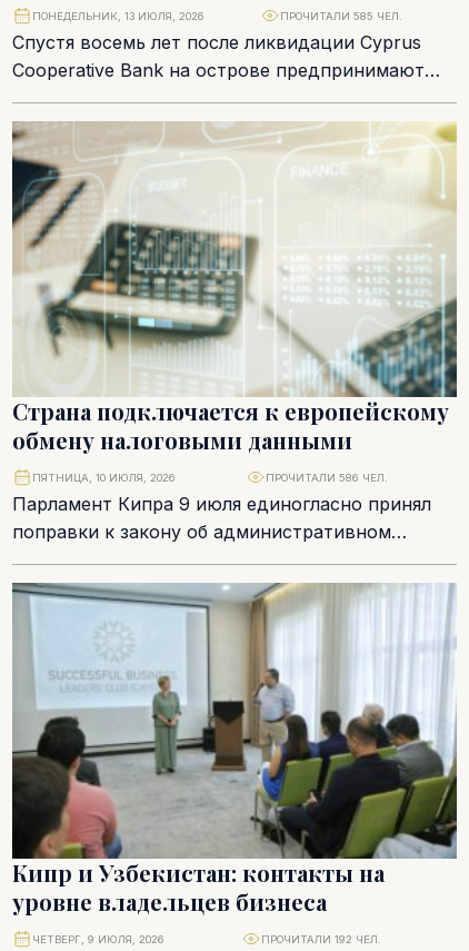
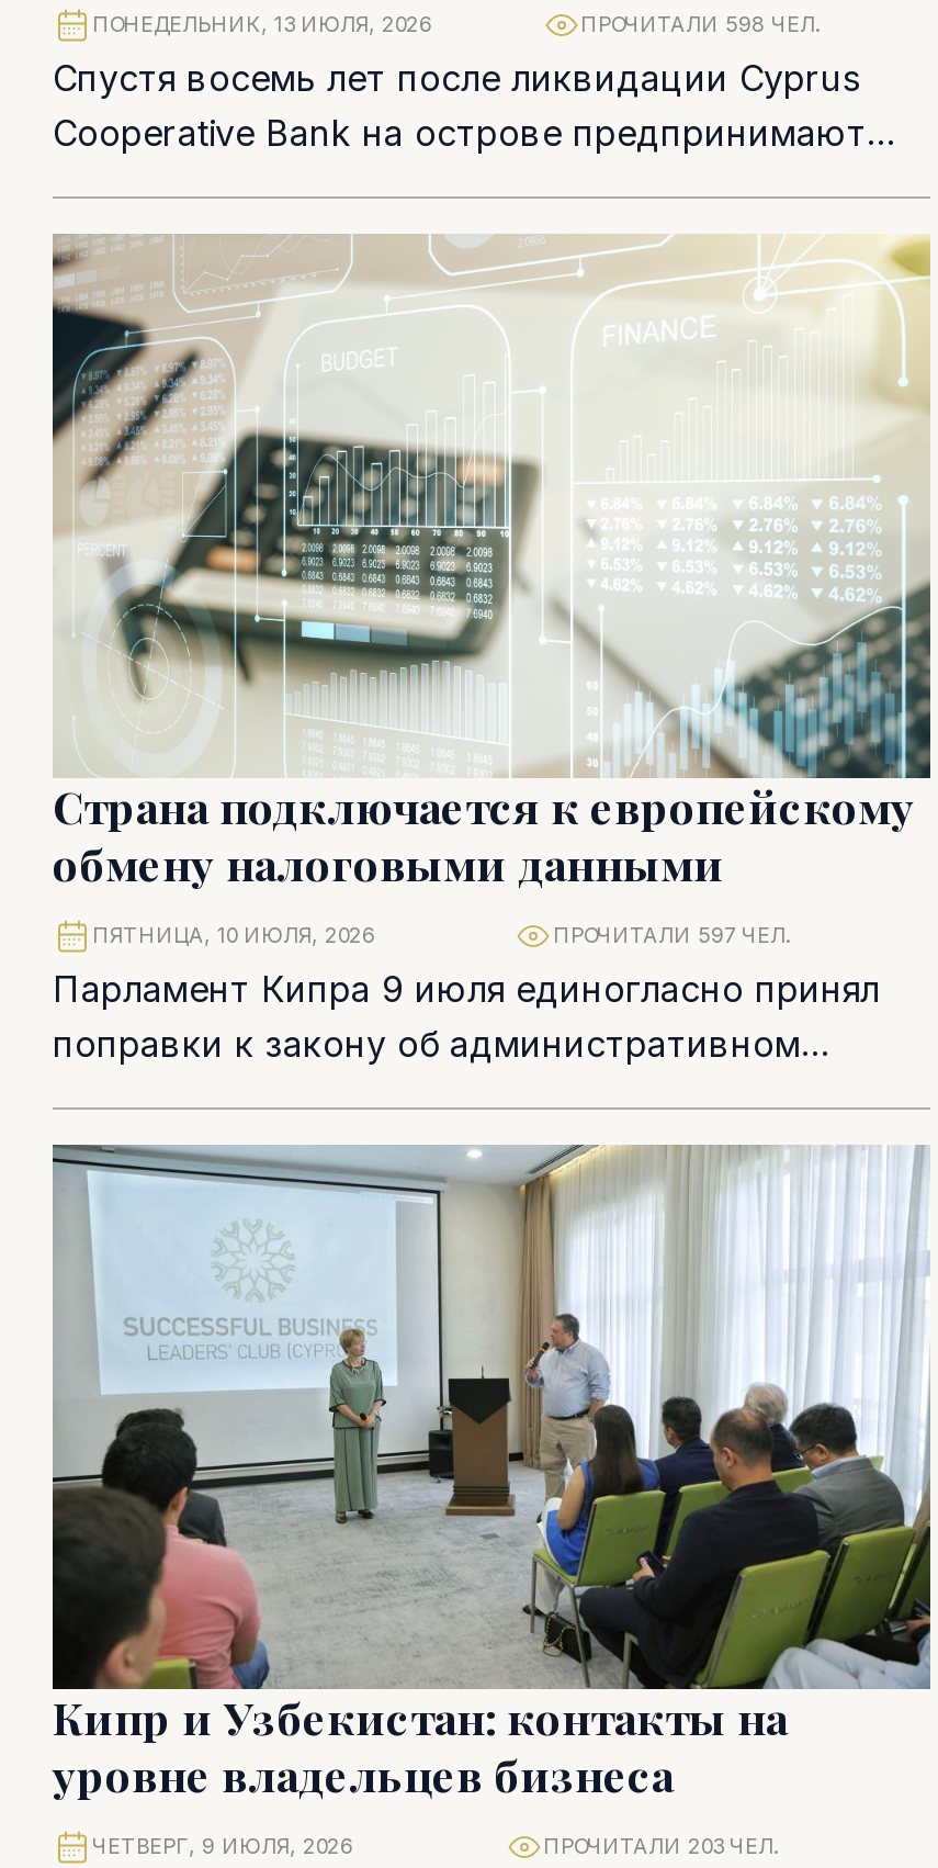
[280,9,402,22] ПРОЧИТАЛИ 585 ЧЕЛ. -> [580,12,822,36] ПРОЧИТАЛИ 598 ЧЕЛ.
[265,471,387,483] ПРОЧИТАЛИ 586 ЧЕЛ. -> [553,923,792,947] ПРОЧИТАЛИ 597 ЧЕЛ.
[261,933,381,945] ПРОЧИТАЛИ 192 ЧЕЛ. -> [543,1834,780,1858] ПРОЧИТАЛИ 203 ЧЕЛ.

